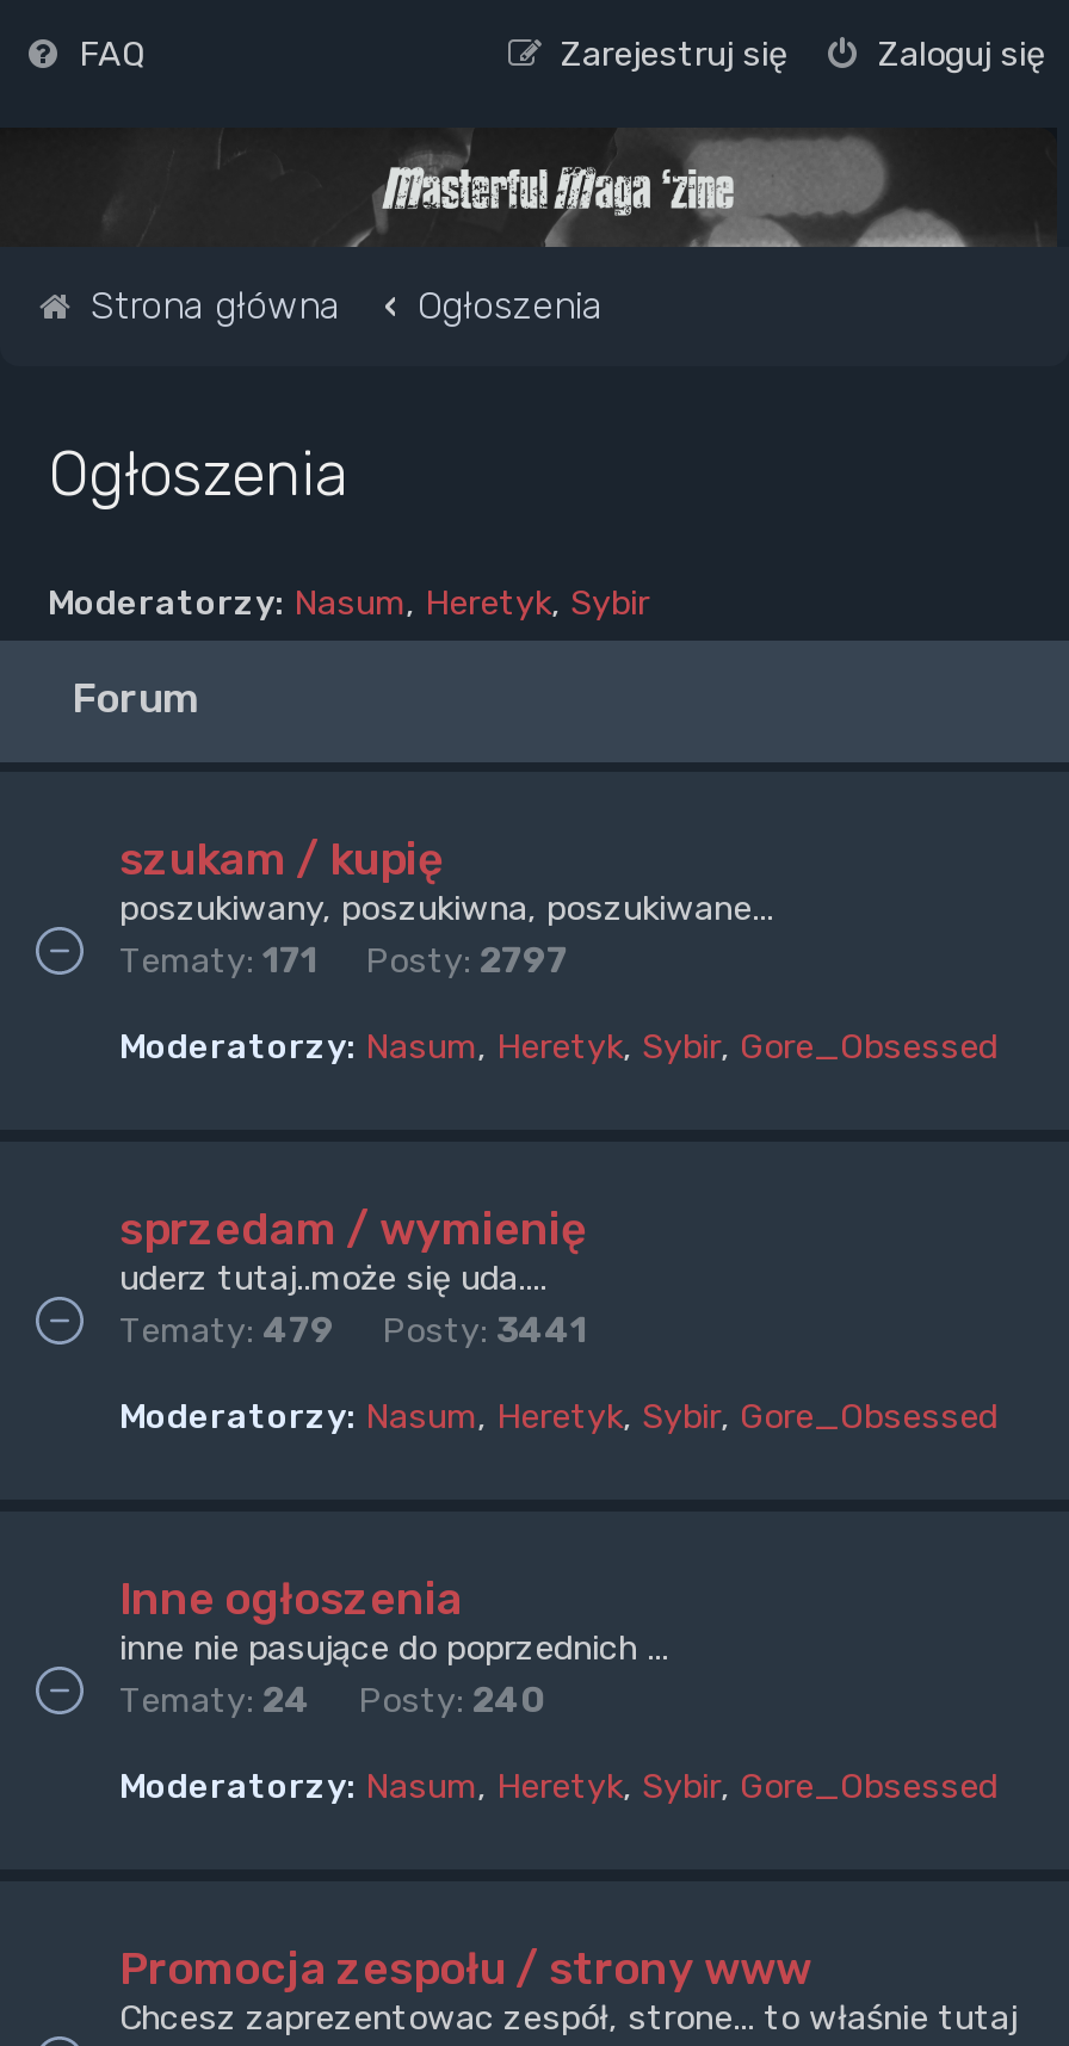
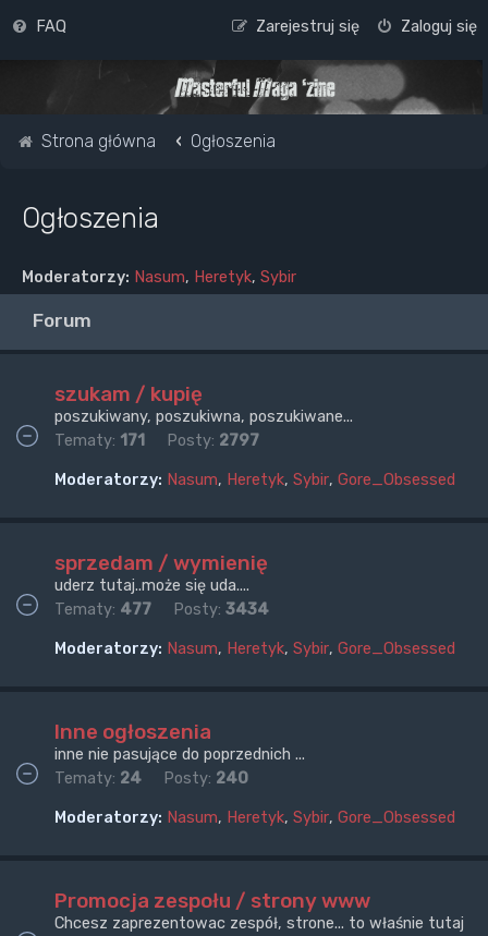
[119,1309,587,1352] Tematy: 479 Posty: 3441 -> [54,600,269,619] Tematy: 477 Posty: 3434

